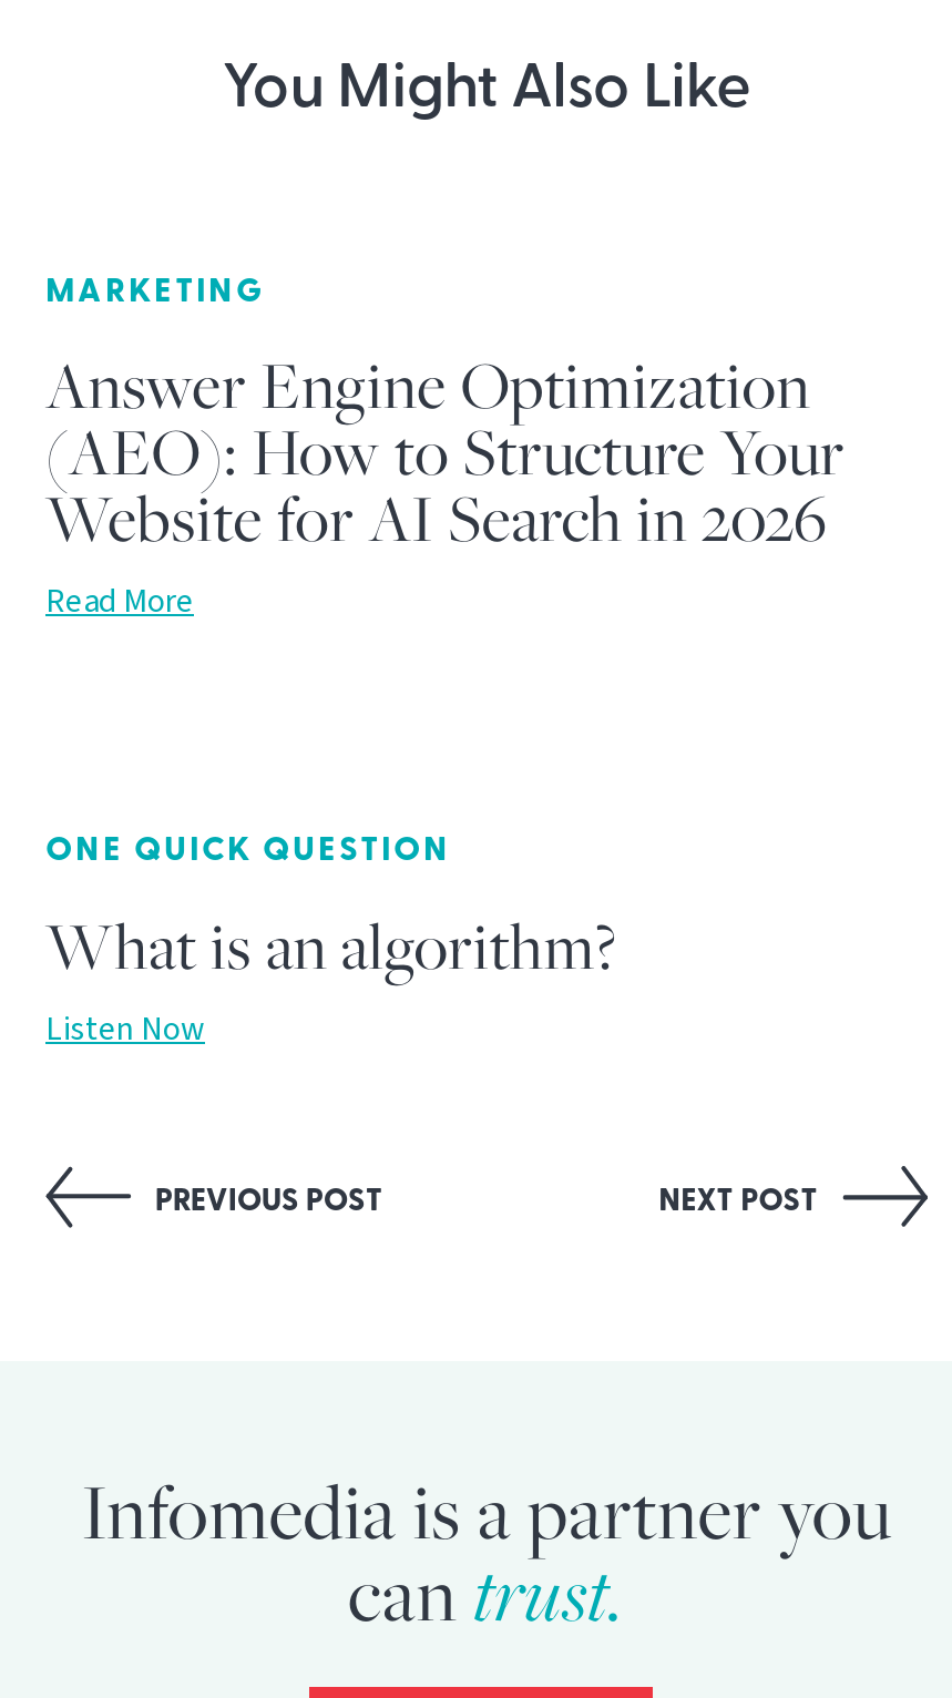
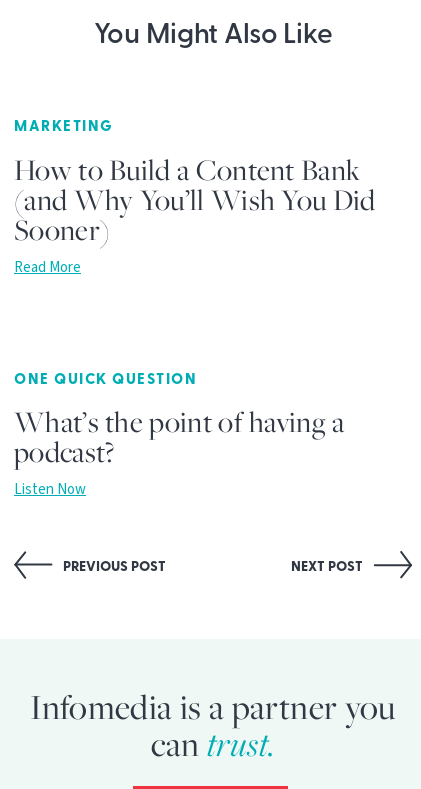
[45,342,845,564] Answer Engine Optimization | (AEO): How to Structure Your | Website for AI Search in 2026 -> [14,149,376,248] How to Build a Content Bank | (and Why You’ll Wish You Did | Sooner)
[45,902,616,991] What is an algorithm? -> [14,402,345,471] What’s the point of having a | podcast?

